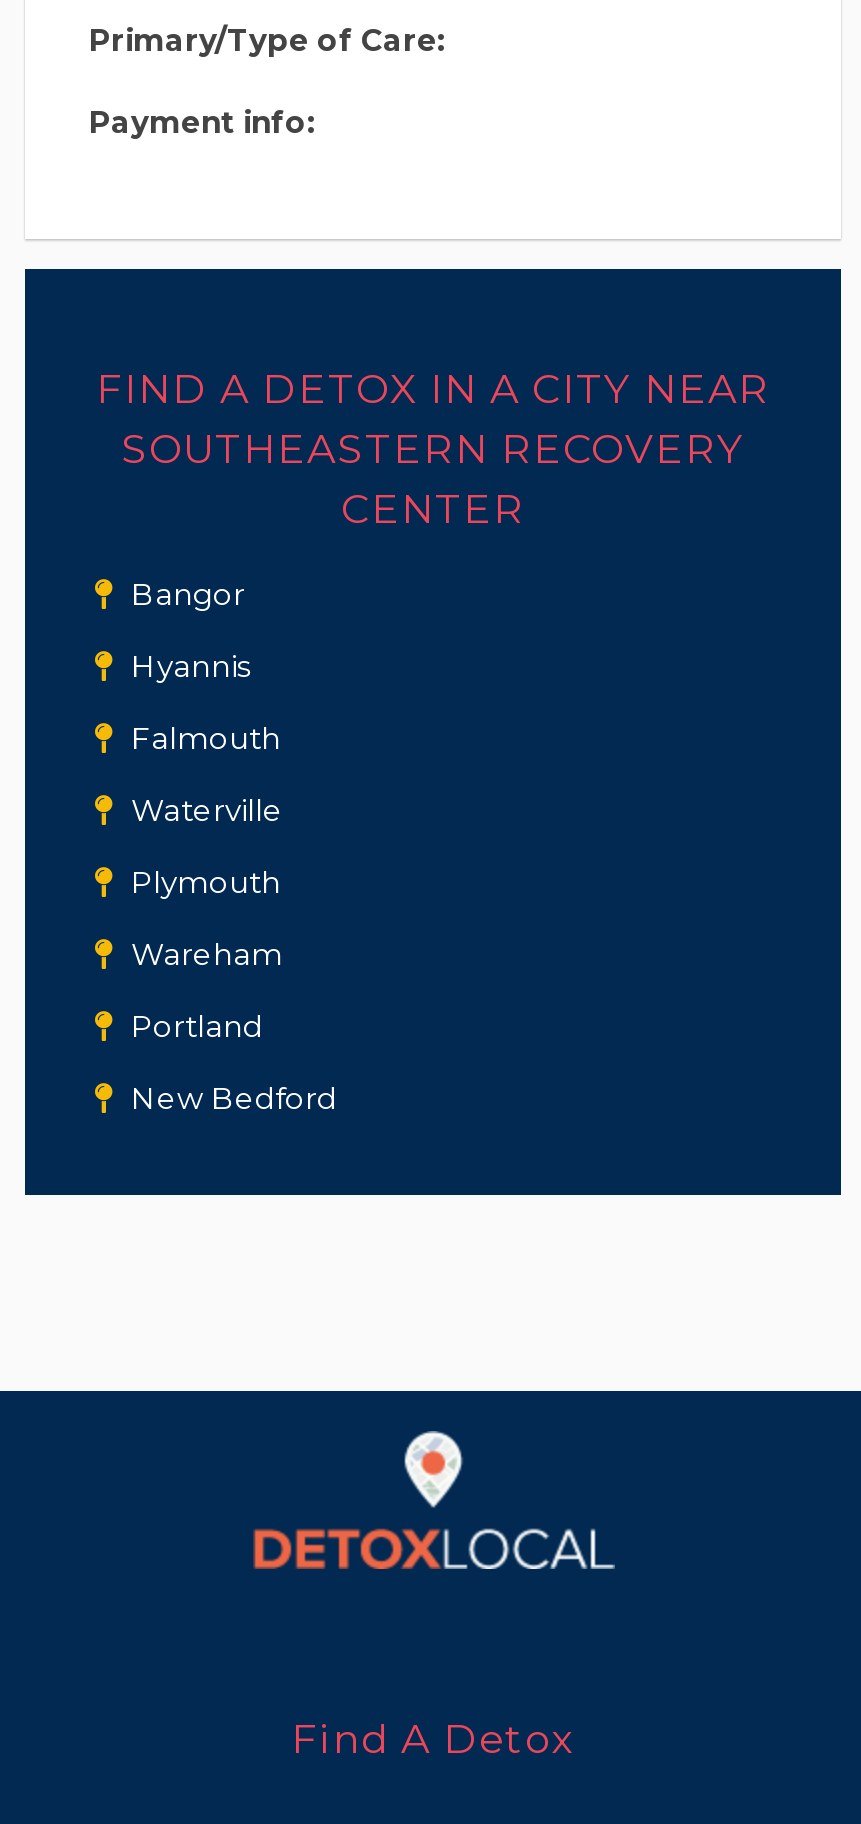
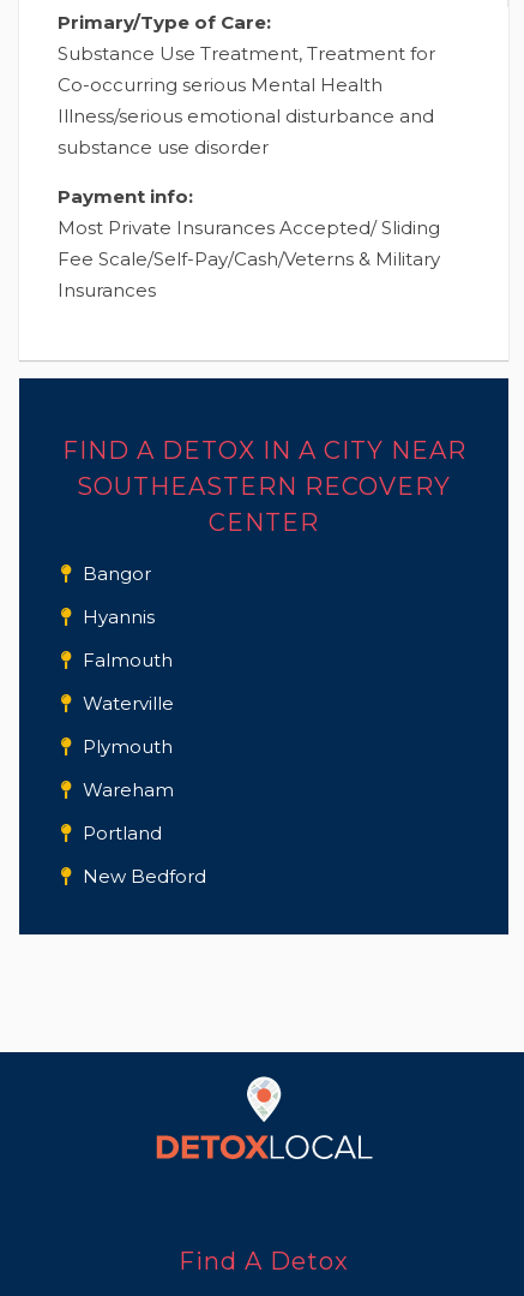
none -> [58,42,435,158] Substance Use Treatment, Treatment for | Co-occurring serious Mental Health | Illness/serious emotional disturbance and | substance use disorder
none -> [58,216,440,301] Most Private Insurances Accepted/ Sliding | Fee Scale/Self-Pay/Cash/Veterns & Military | Insurances

